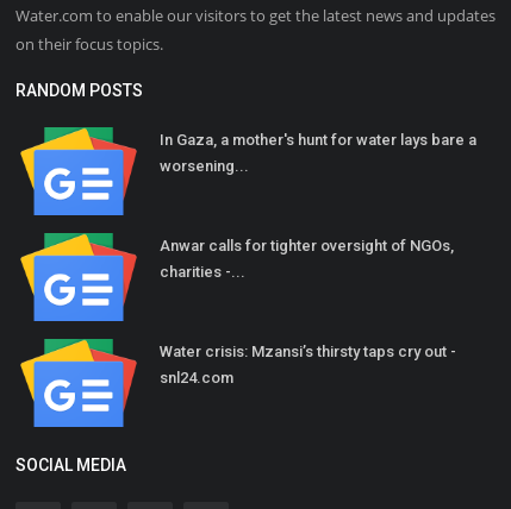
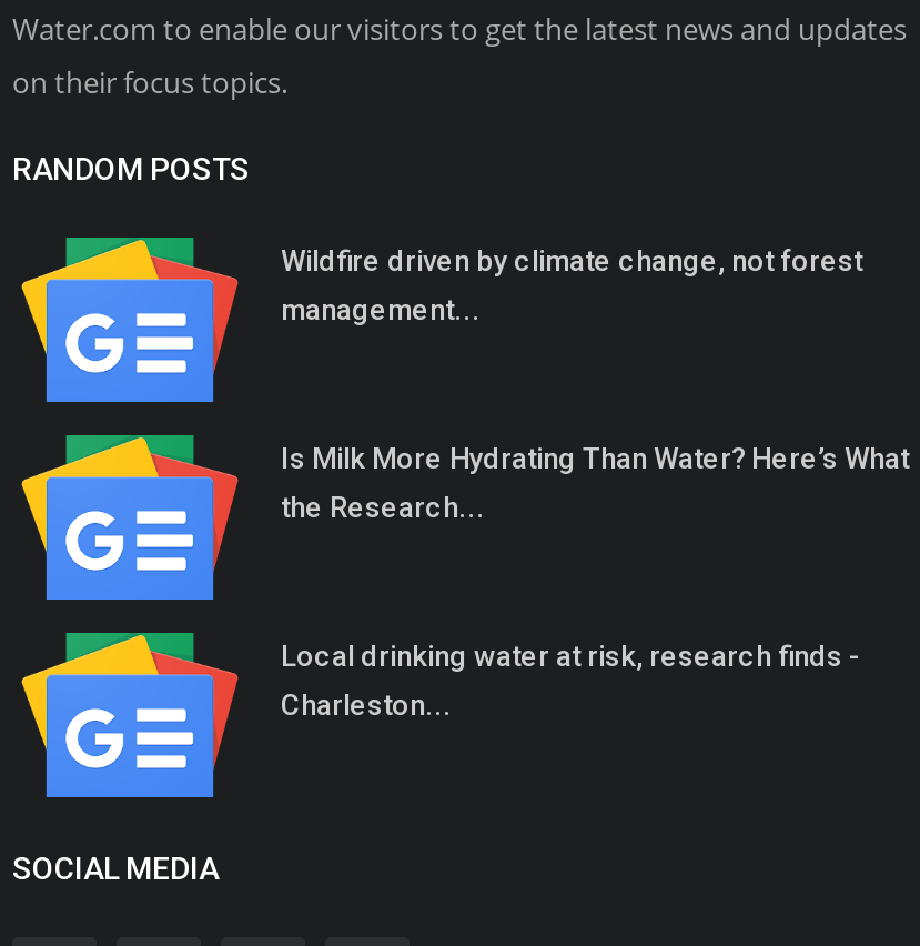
[160,130,476,148] In Gaza, a mother's hunt for water lays bare a -> [281,243,862,277] Wildfire driven by climate change, not forest
[160,157,249,174] worsening... -> [281,292,481,326] management...
[160,236,454,254] Anwar calls for tighter oversight of NGOs, -> [281,441,909,474] Is Milk More Hydrating Than Water? Here’s What
[160,262,245,280] charities -... -> [281,490,485,523] the Research...
[160,342,456,360] Water crisis: Mzansi’s thirsty taps cry out - -> [281,639,860,672] Local drinking water at risk, research finds -
[160,368,233,386] snl24.com -> [281,688,452,721] Charleston...

